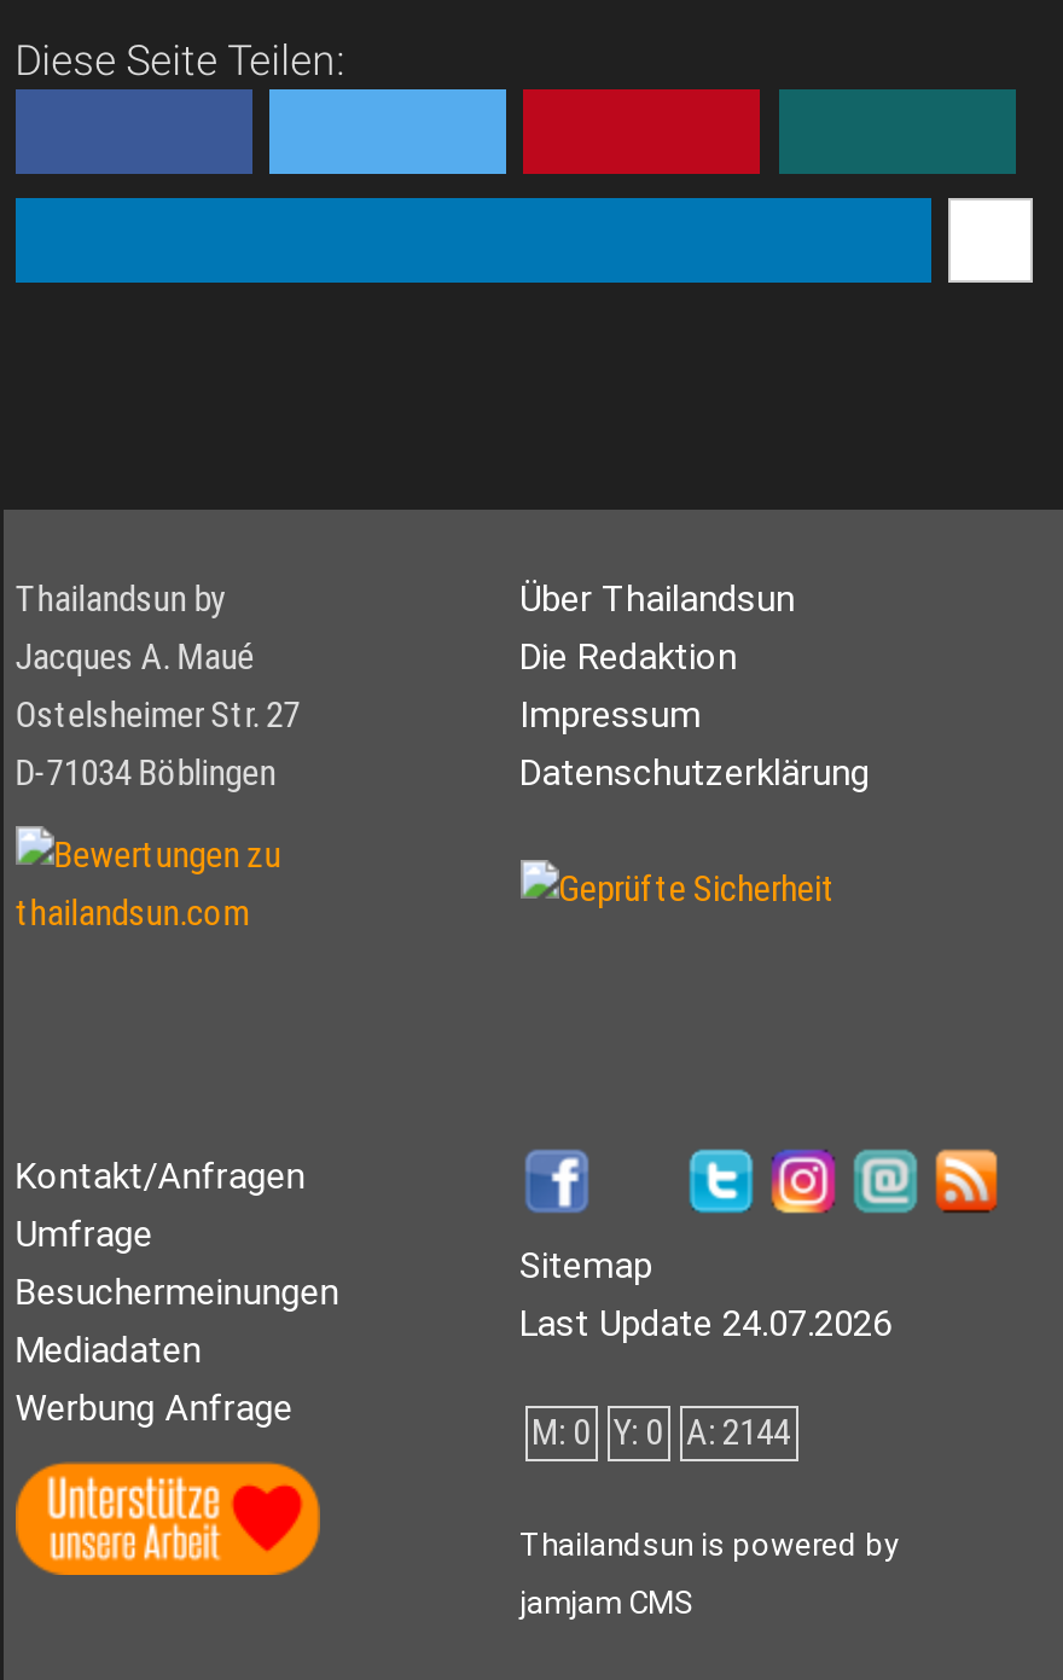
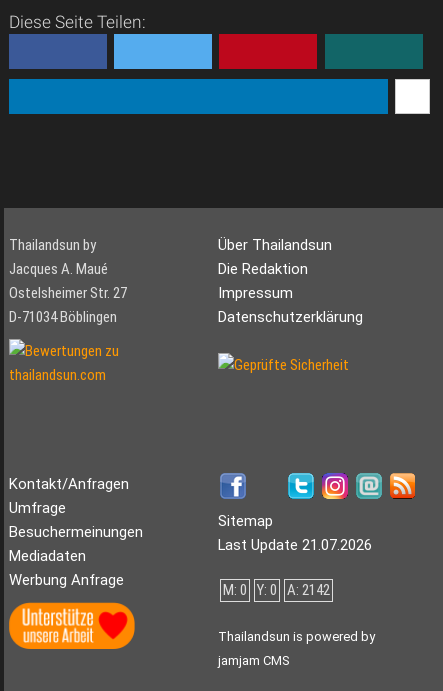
[519,1301,891,1344] Last Update 24.07.2026 -> [217,535,371,553] Last Update 21.07.2026
[531,1409,790,1453] M: 0 Y: 0 A: 2144 -> [222,580,329,598] M: 0 Y: 0 A: 2142

